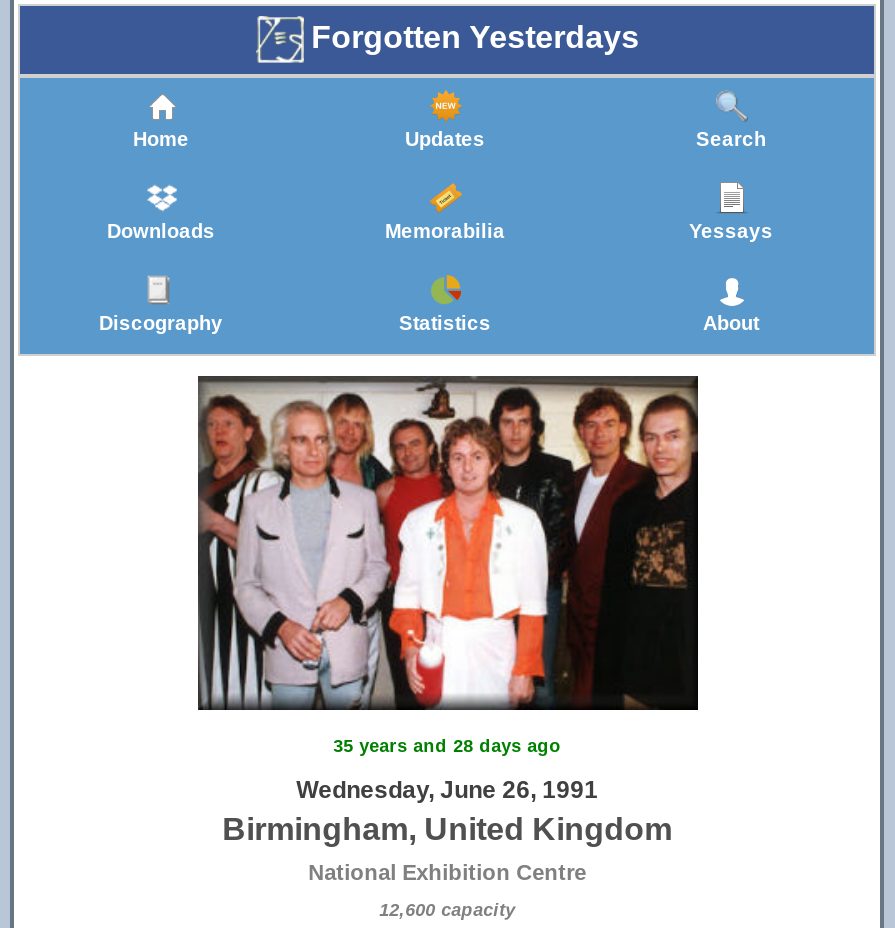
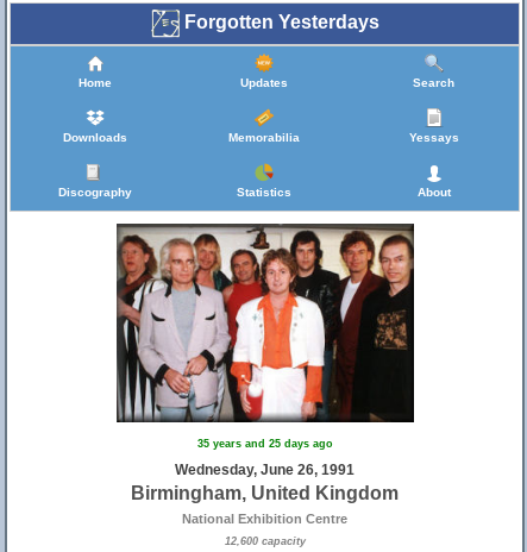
[333,736,561,756] 35 years and 28 days ago -> [197,438,333,450] 35 years and 25 days ago

